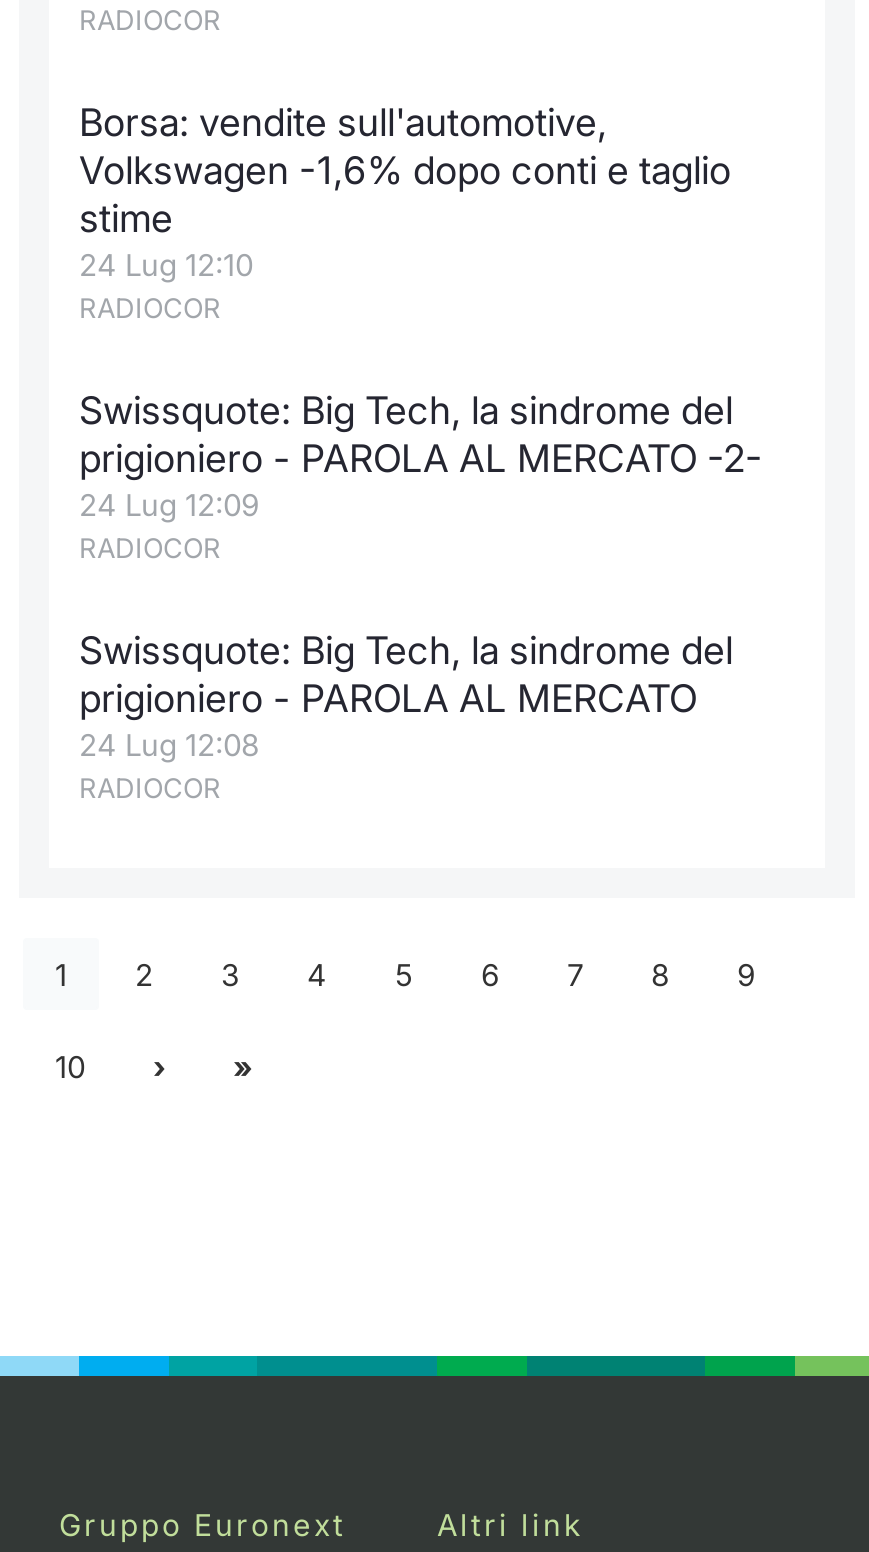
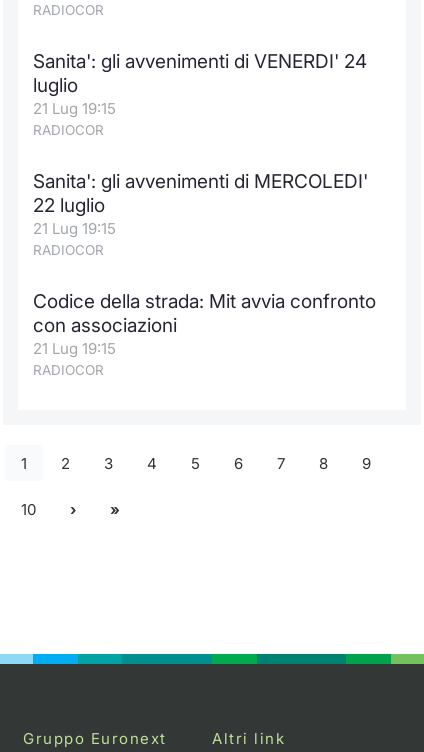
[79,100,731,284] Borsa: vendite sull'automotive, | Volkswagen -1,6% dopo conti e taglio | stime | 24 Lug 12:10 -> [33,50,367,118] Sanita': gli avvenimenti di VENERDI' 24 | luglio | 21 Lug 19:15
[79,388,763,524] Swissquote: Big Tech, la sindrome del | prigioniero - PAROLA AL MERCATO -2- | 24 Lug 12:09 -> [33,170,368,238] Sanita': gli avvenimenti di MERCOLEDI' | 22 luglio | 21 Lug 19:15
[79,628,733,764] Swissquote: Big Tech, la sindrome del | prigioniero - PAROLA AL MERCATO | 24 Lug 12:08 -> [33,290,376,358] Codice della strada: Mit avvia confronto | con associazioni | 21 Lug 19:15

